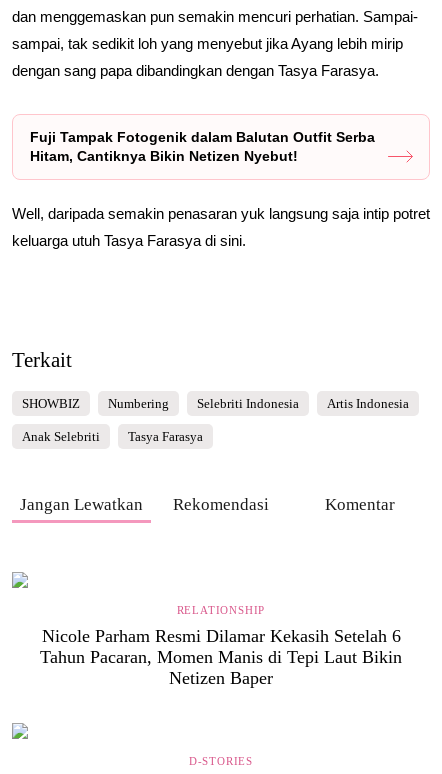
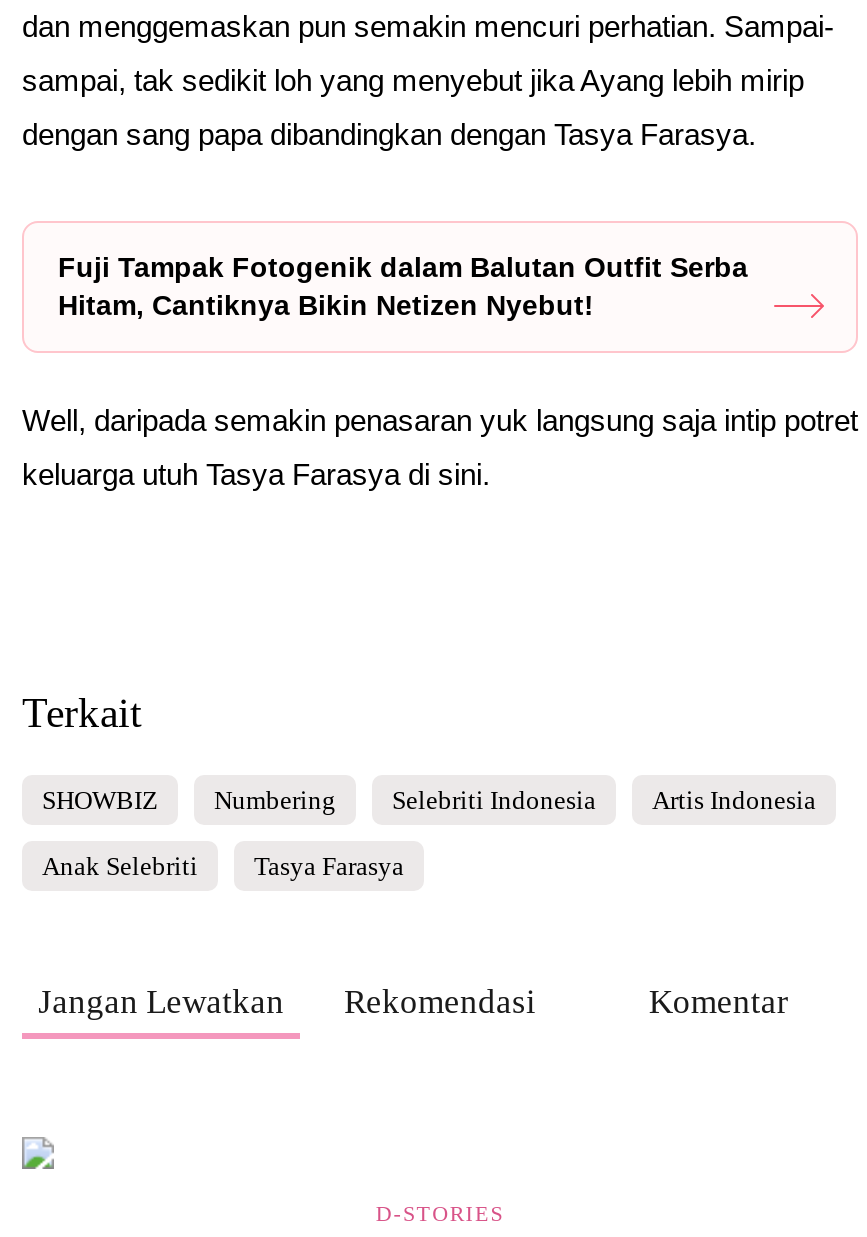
[40,604,402,688] RELATIONSHIP | Nicole Parham Resmi Dilamar Kekasih Setelah 6 | Tahun Pacaran, Momen Manis di Tepi Laut Bikin | Netizen Baper -> none

